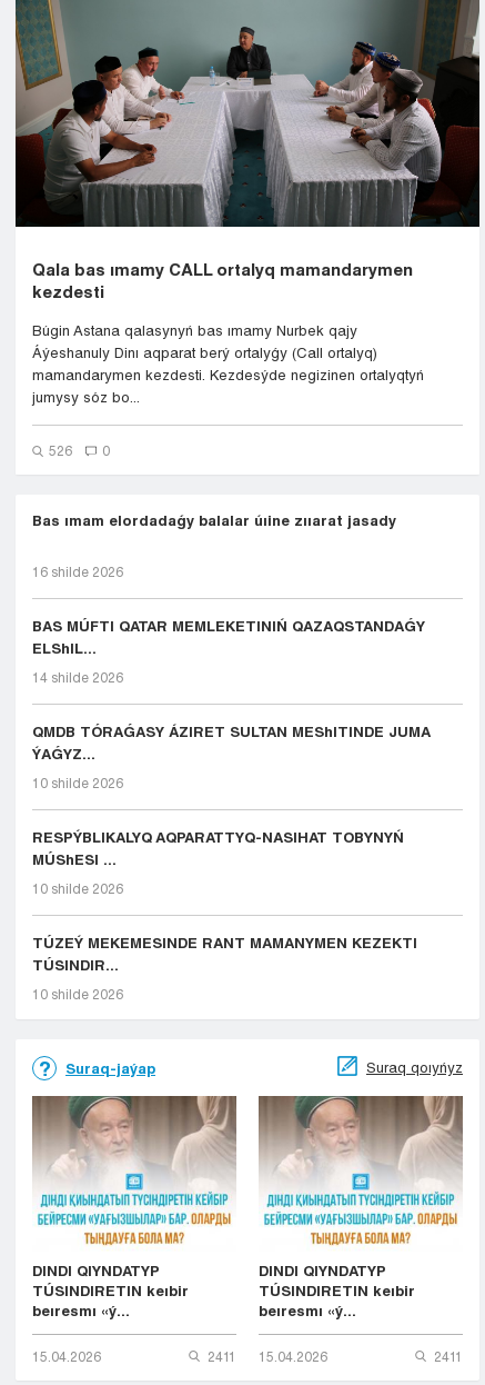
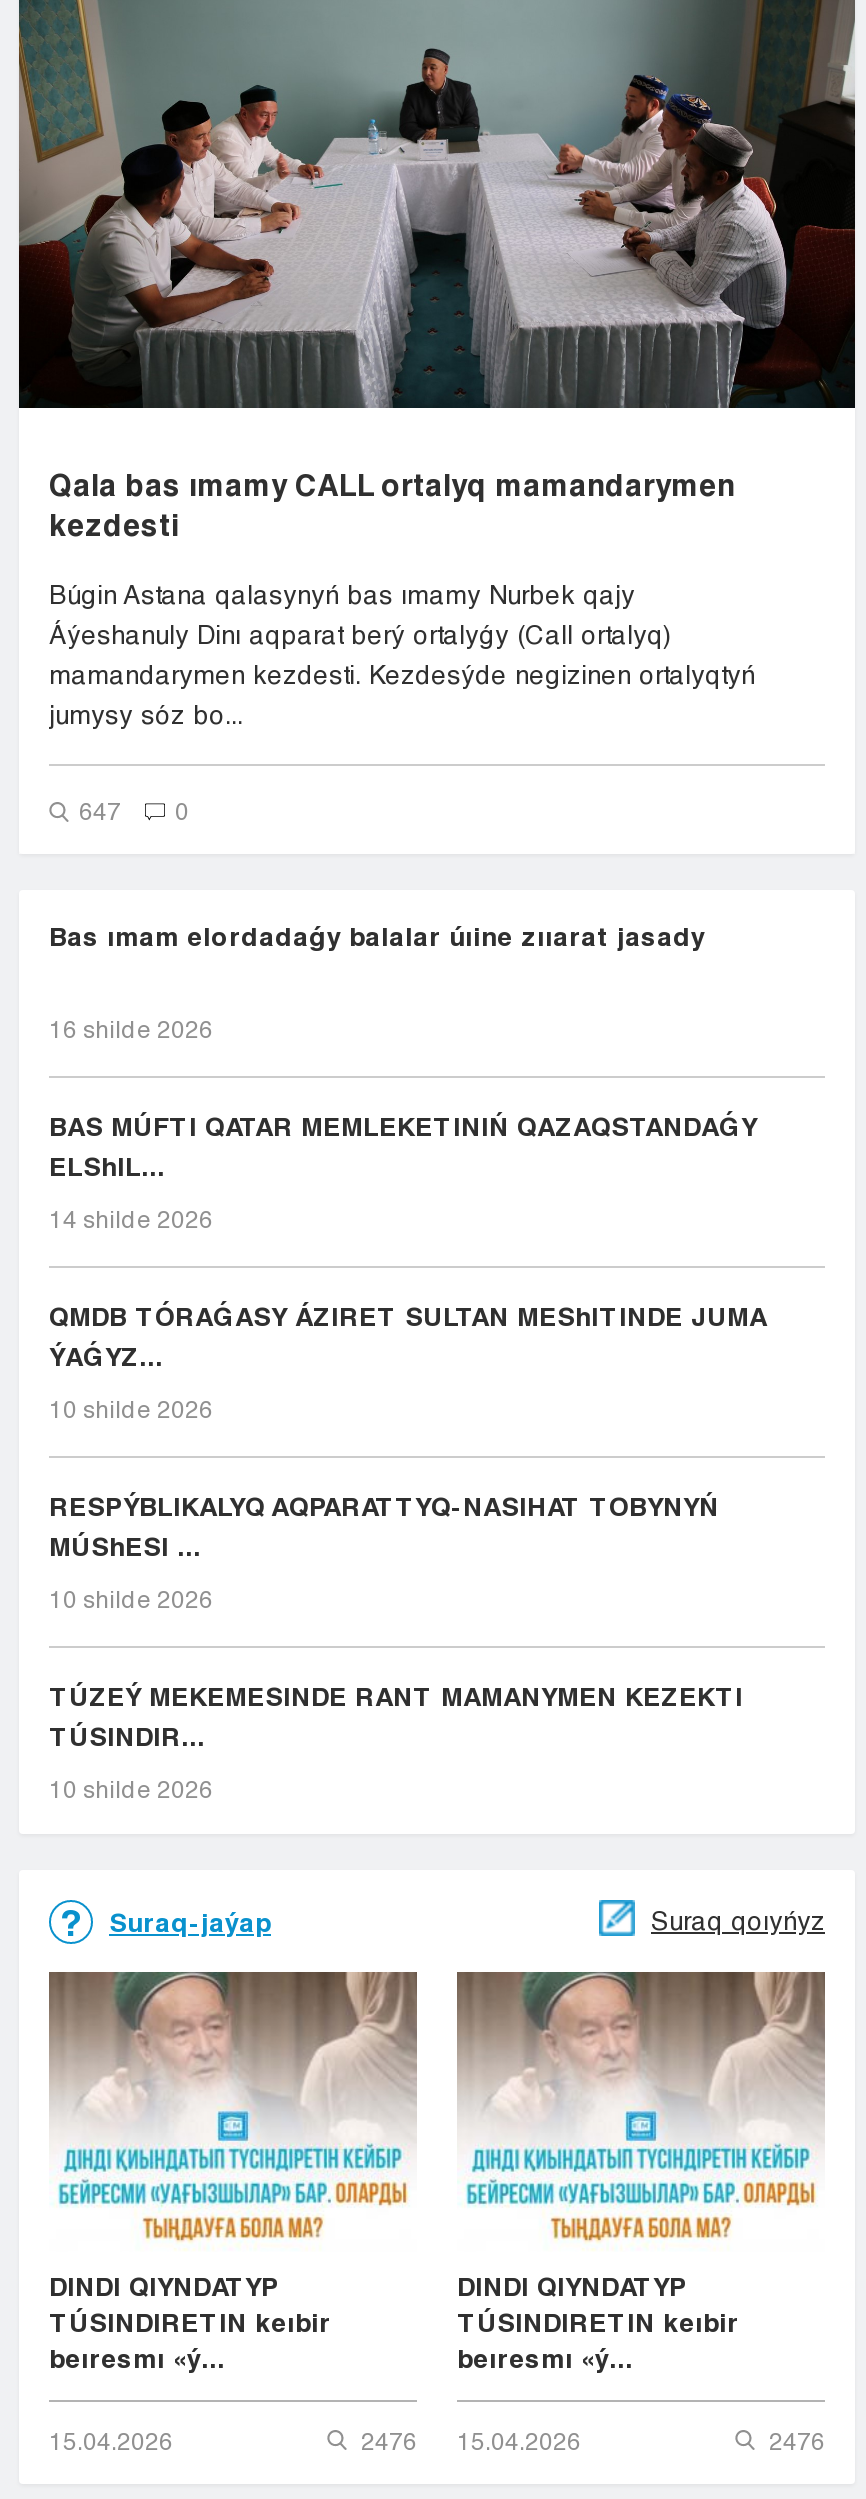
[49,443,110,458] 526 0 -> [79,797,189,825] 647 0
[208,1349,327,1364] 2411 15.04.2026 -> [361,2427,581,2455] 2476 15.04.2026
[434,1349,463,1364] 2411 -> [769,2427,825,2455] 2476

